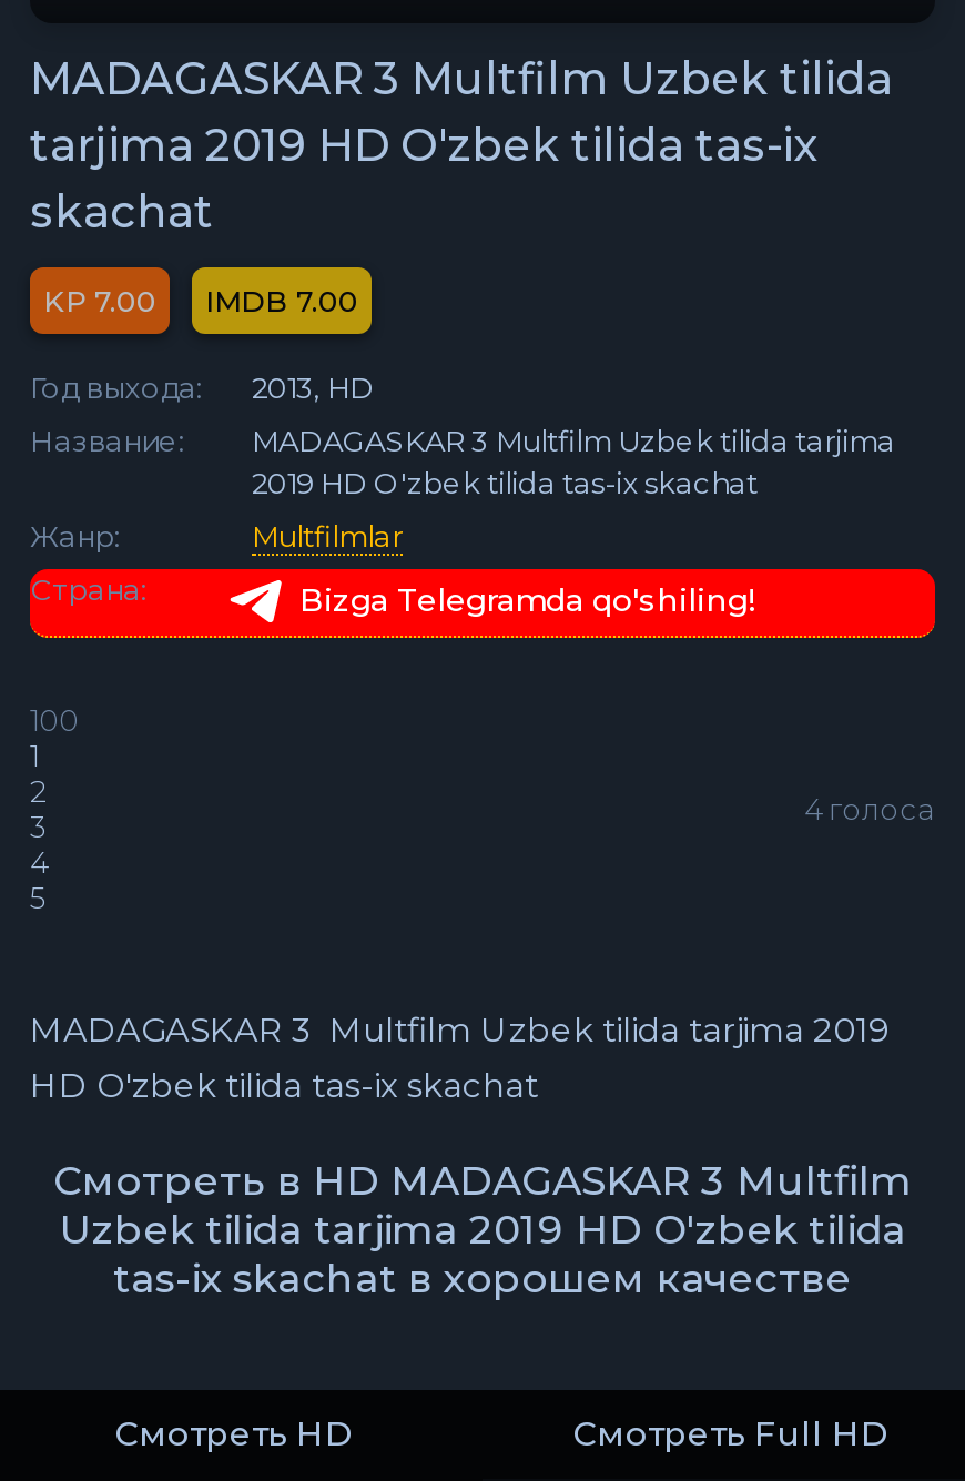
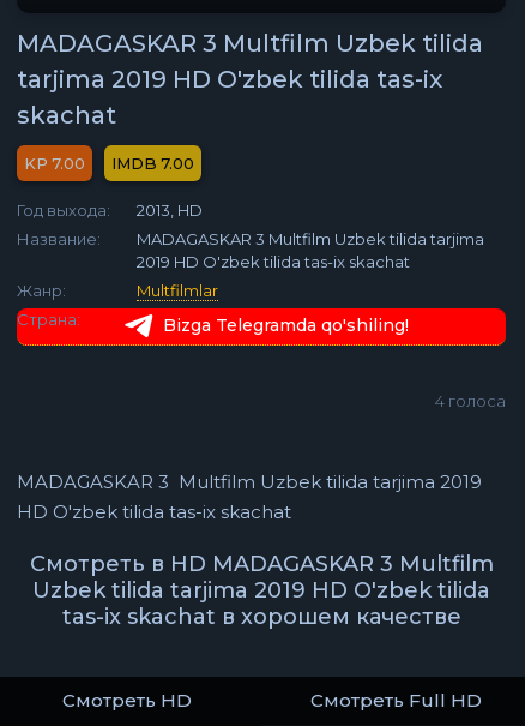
[30,703,79,916] 100 | 1 | 2 | 3 | 4 | 5 -> none

